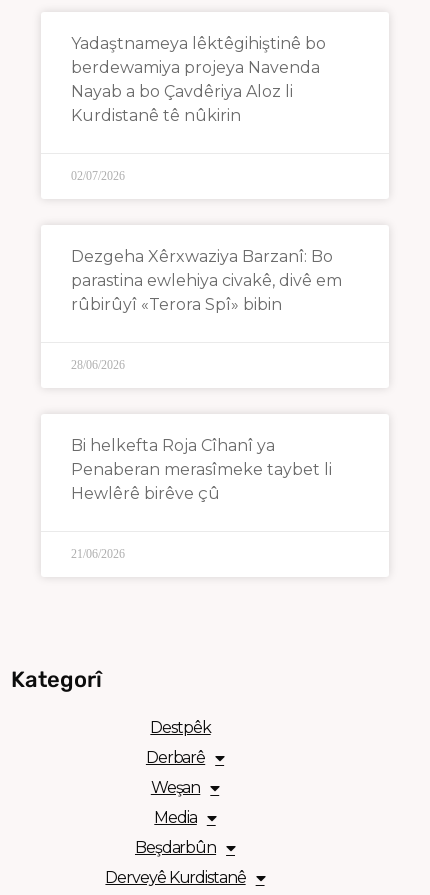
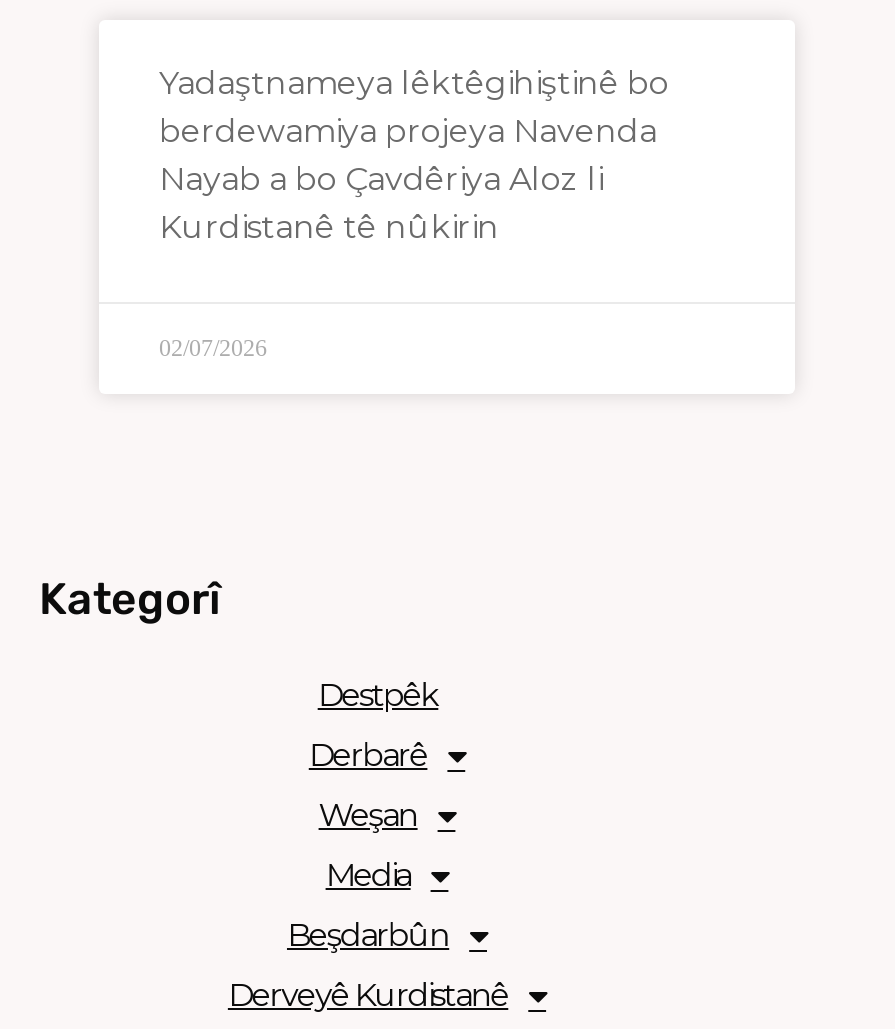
[71,247,342,376] Dezgeha Xêrxwaziya Barzanî: Bo | parastina ewlehiya civakê, divê em | rûbirûyî «Terora Spî» bibin | 28/06/2026 -> none
[71,436,332,565] Bi helkefta Roja Cîhanî ya | Penaberan merasîmeke taybet li | Hewlêrê birêve çû | 21/06/2026 -> none

